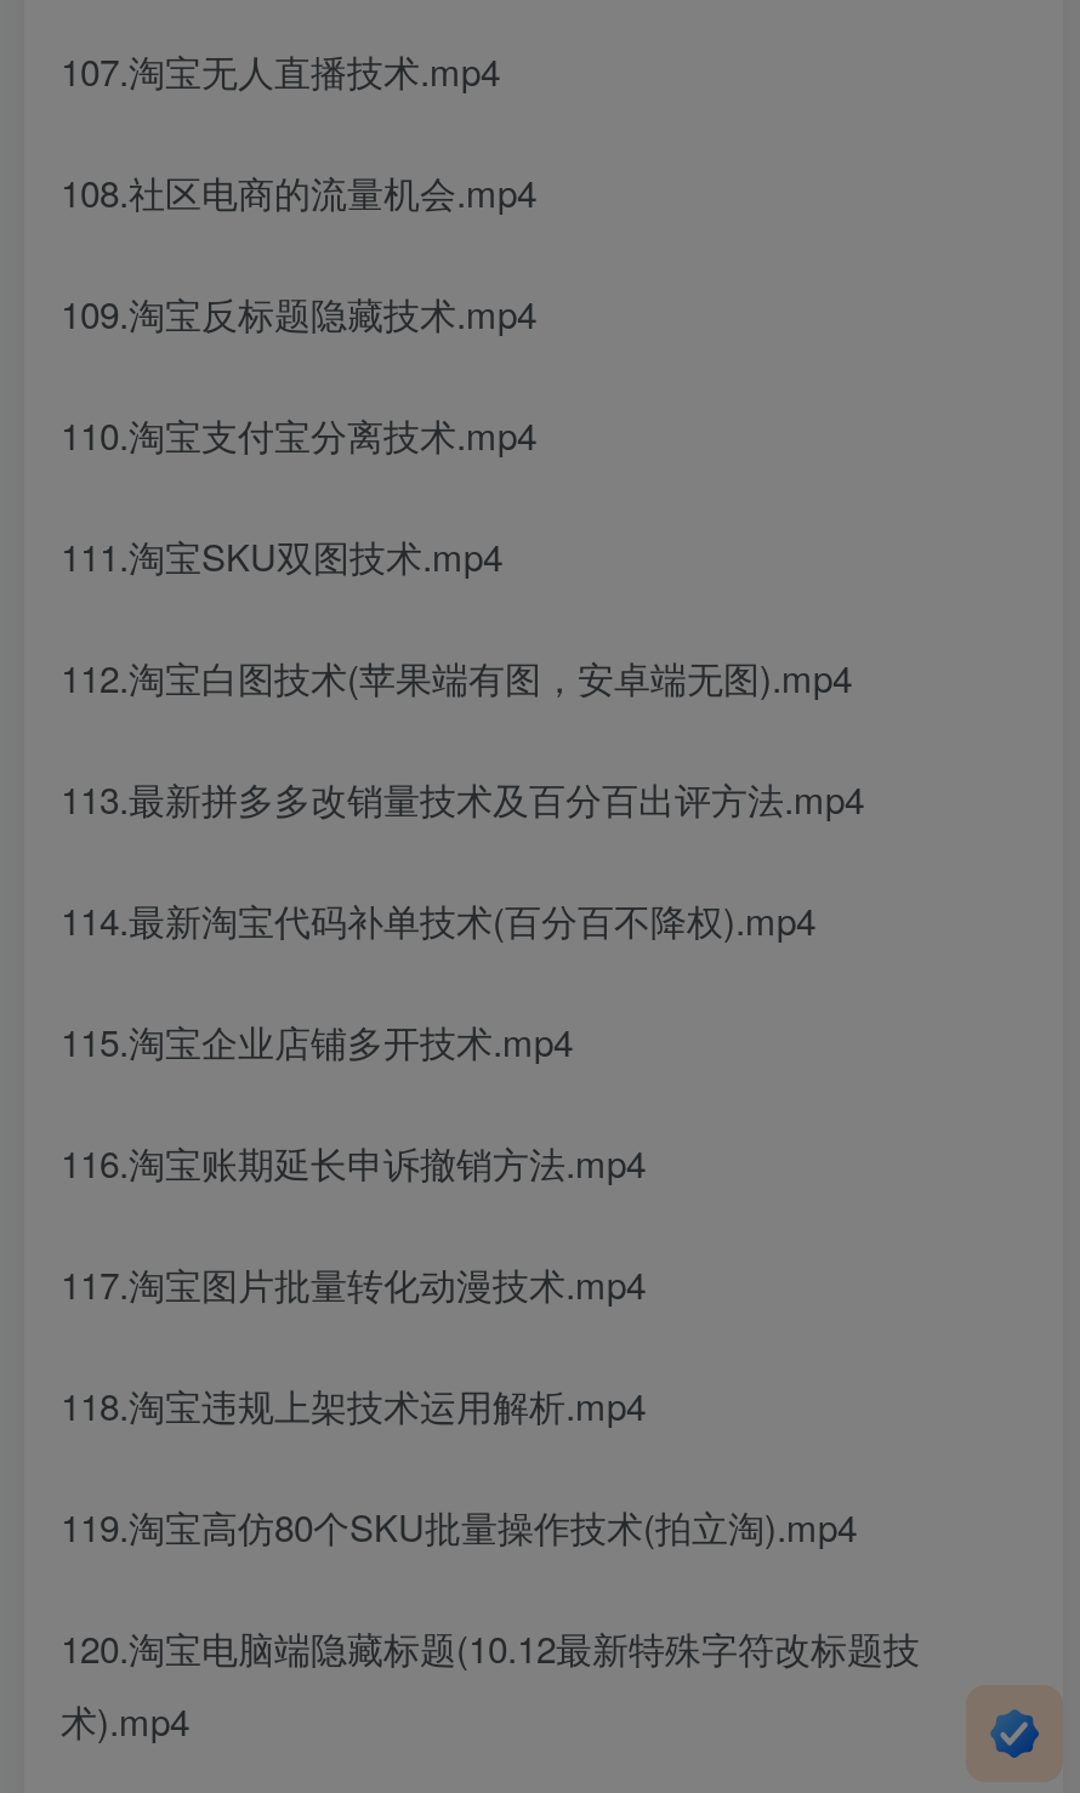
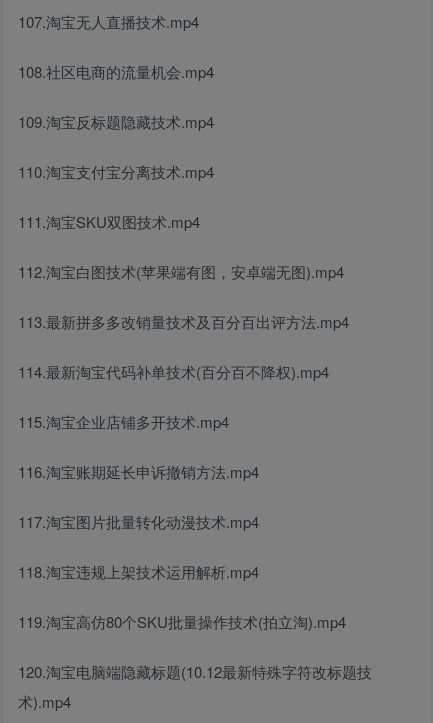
[966,1685,1063,1782] [image] -> none

